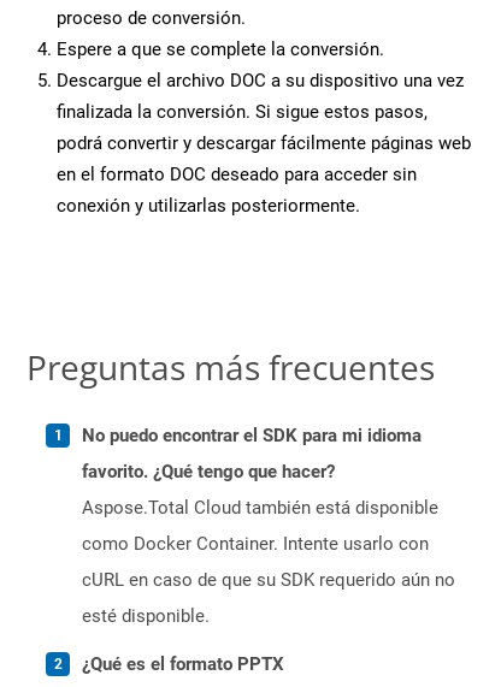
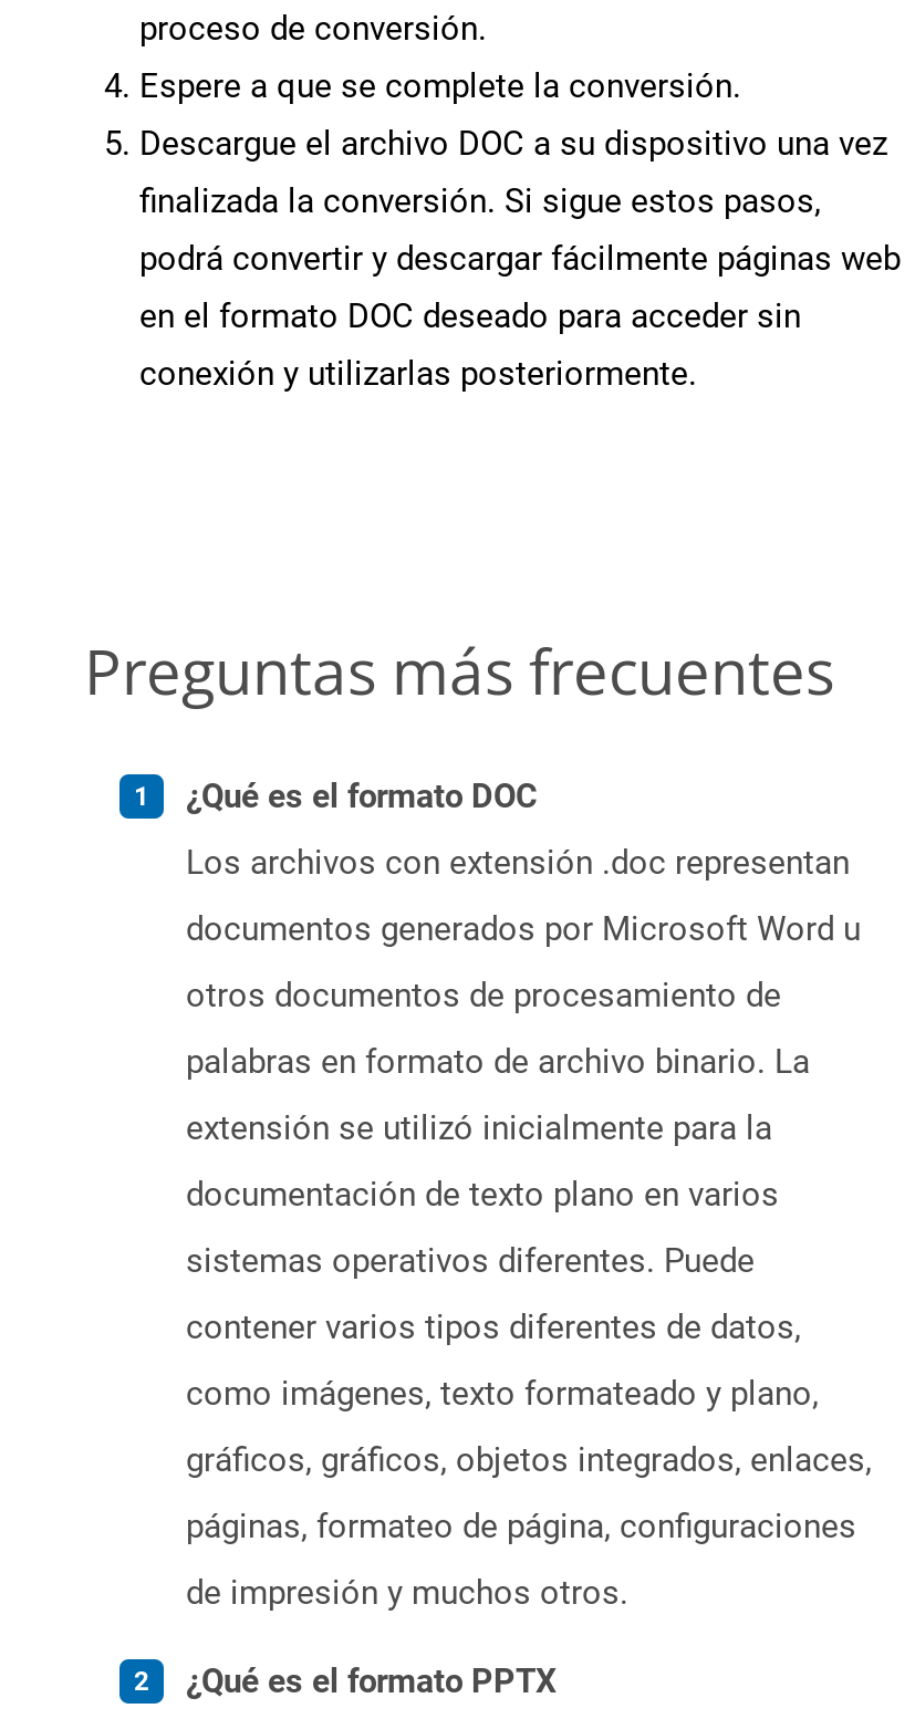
[82,425,455,627] No puedo encontrar el SDK para mi idioma | favorito. ¿Qué tengo que hacer? | Aspose.Total Cloud también está disponible | como Docker Container. Intente usarlo con | cURL en caso de que su SDK requerido aún no | esté disponible. -> [186,777,872,1613] ¿Qué es el formato DOC | Los archivos con extensión .doc representan | documentos generados por Microsoft Word u | otros documentos de procesamiento de | palabras en formato de archivo binario. La | extensión se utilizó inicialmente para la | documentación de texto plano en varios | sistemas operativos diferentes. Puede | contener varios tipos diferentes de datos, | como imágenes, texto formateado y plano, | gráficos, gráficos, objetos integrados, enlaces, | páginas, formateo de página, configuraciones | de impresión y muchos otros.

